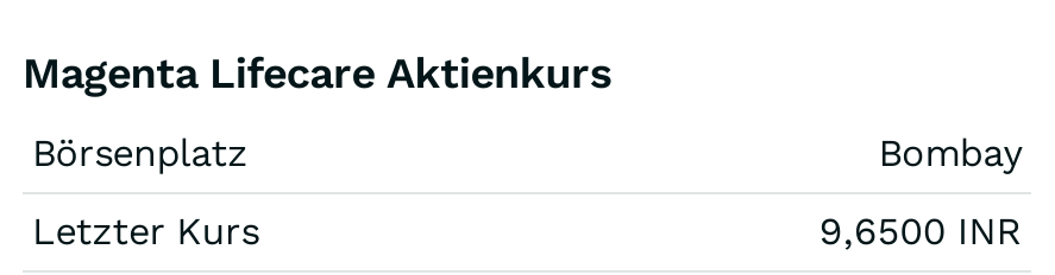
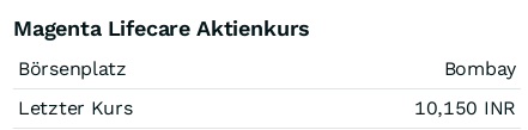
[819,208,1022,253] 9,6500 INR -> [414,96,516,119] 10,150 INR

